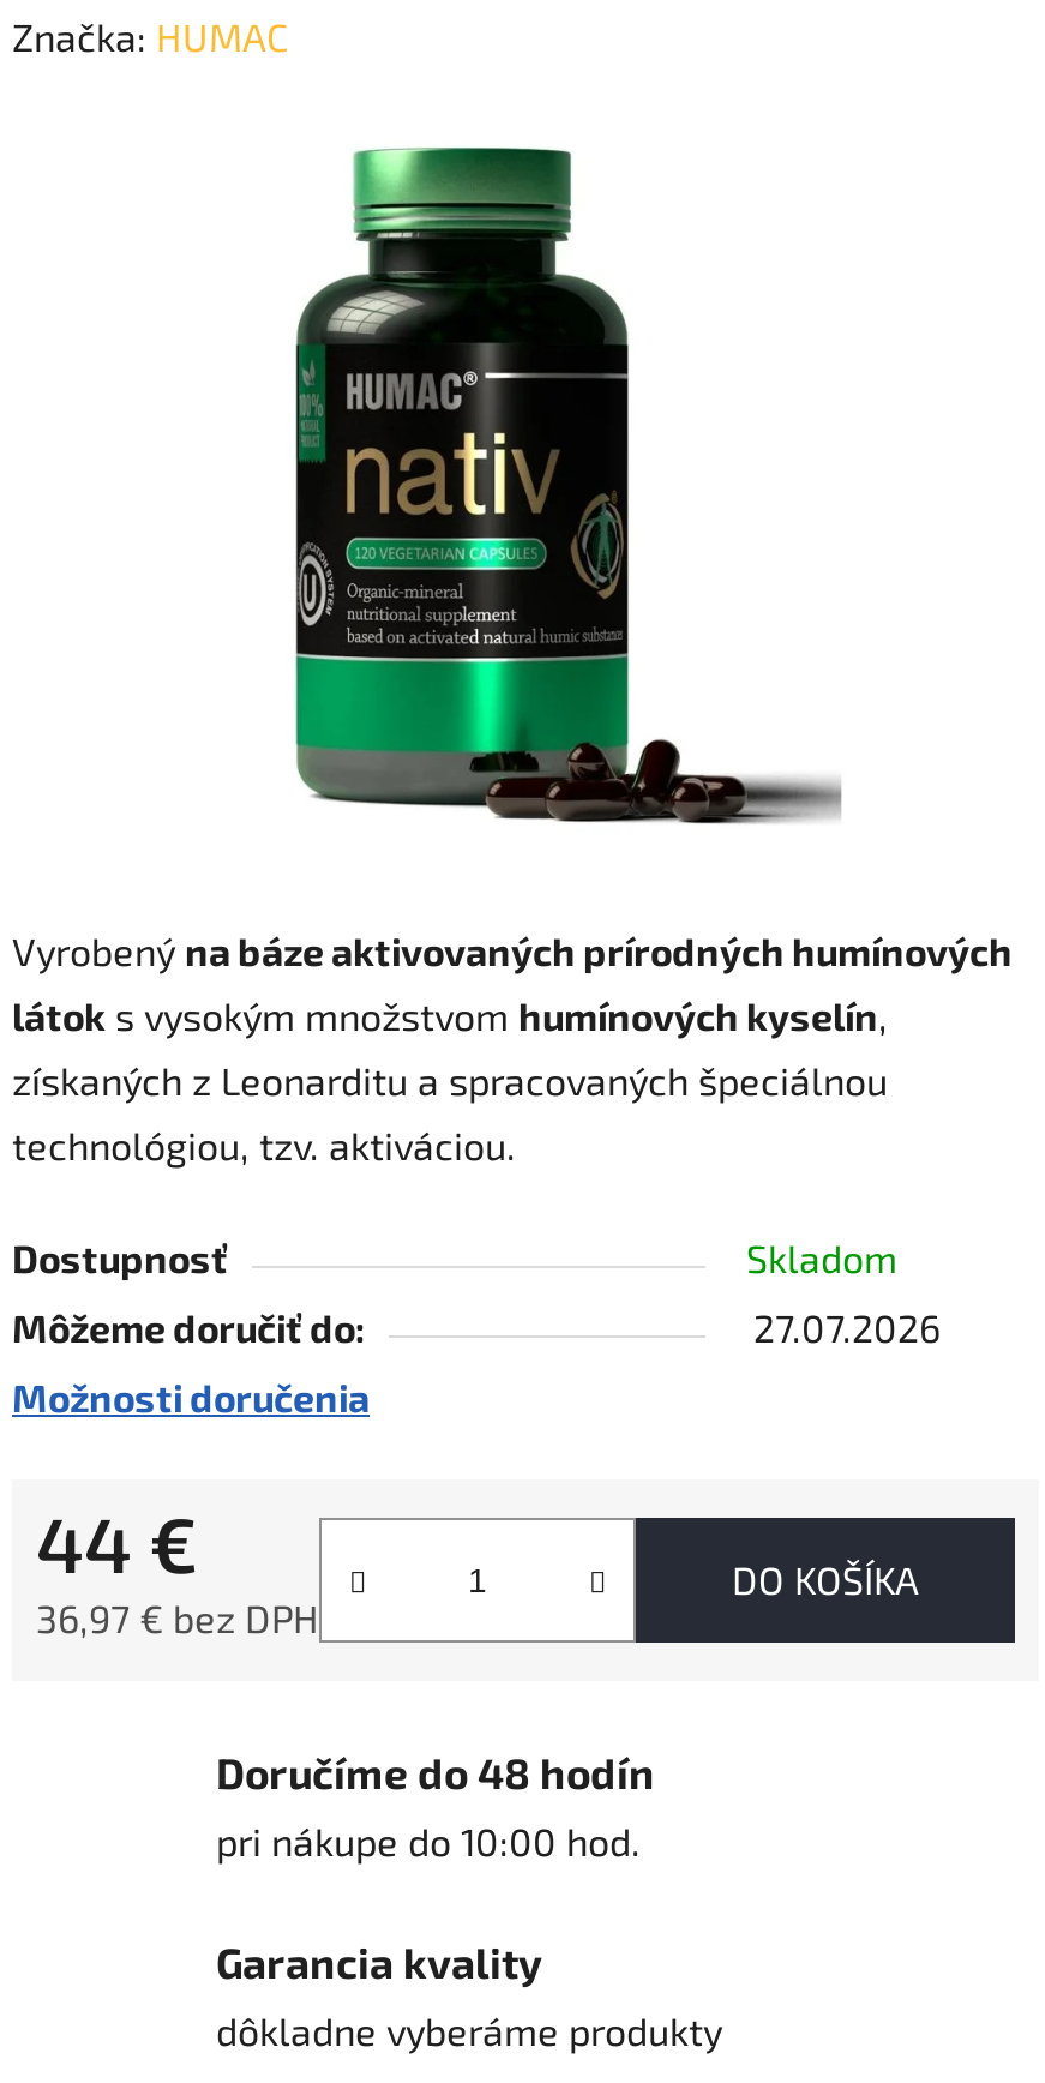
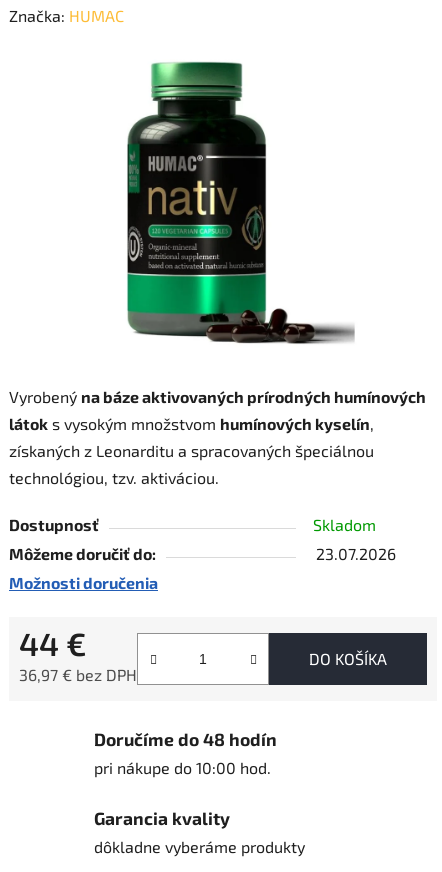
[753,1305,941,1350] 27.07.2026 -> [316,544,396,563] 23.07.2026

